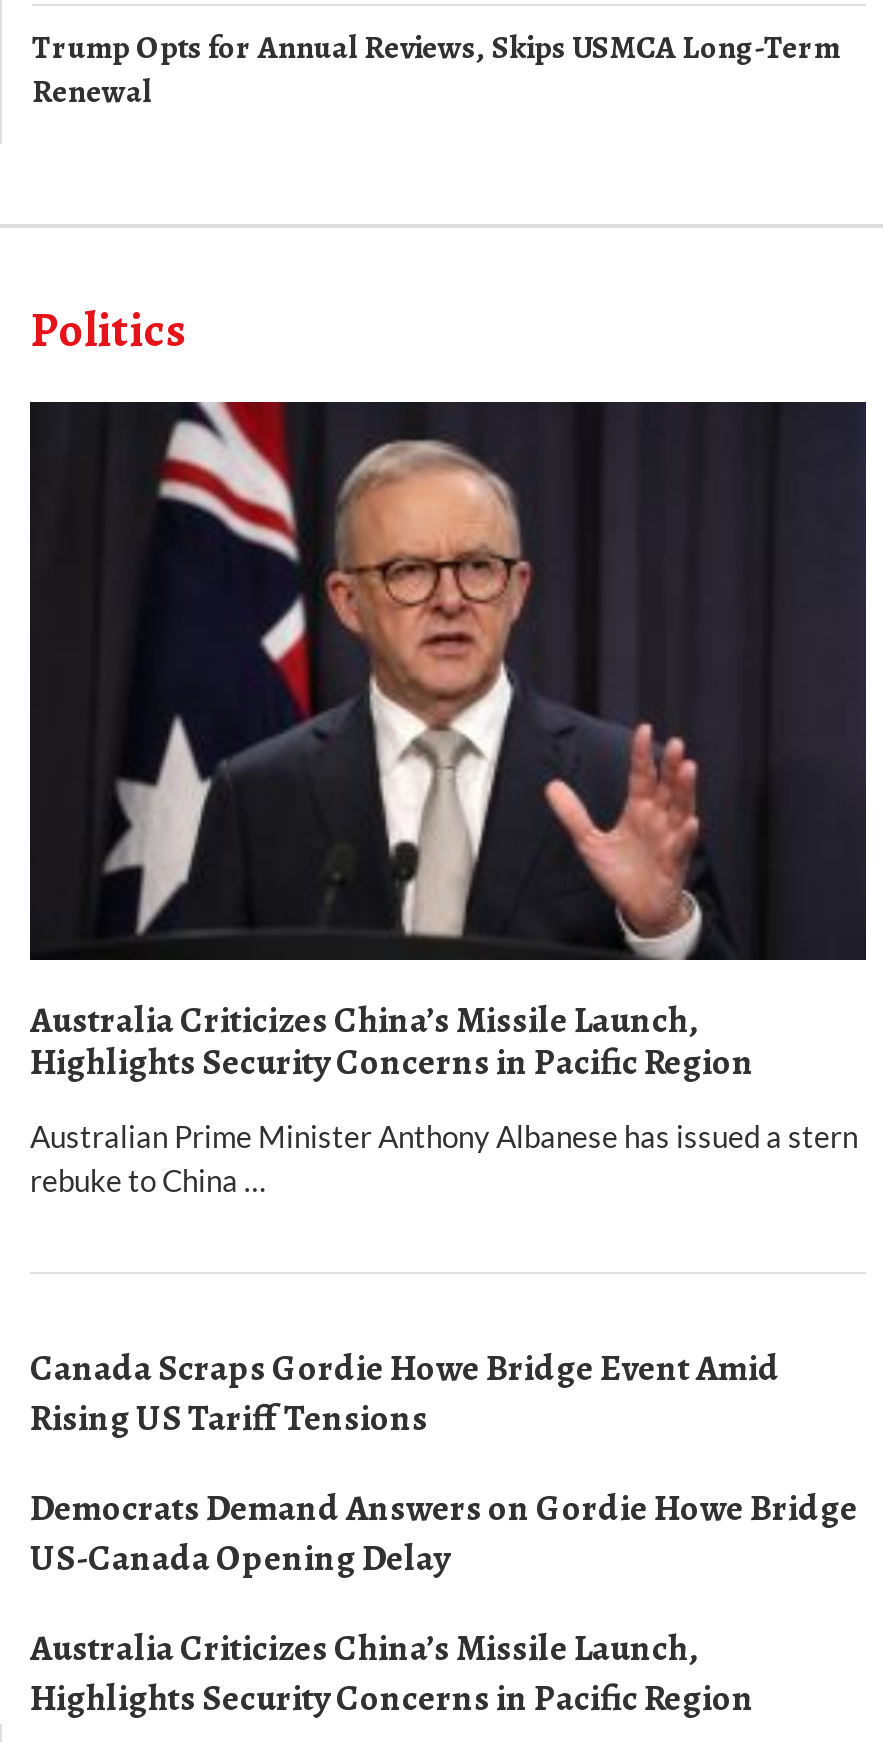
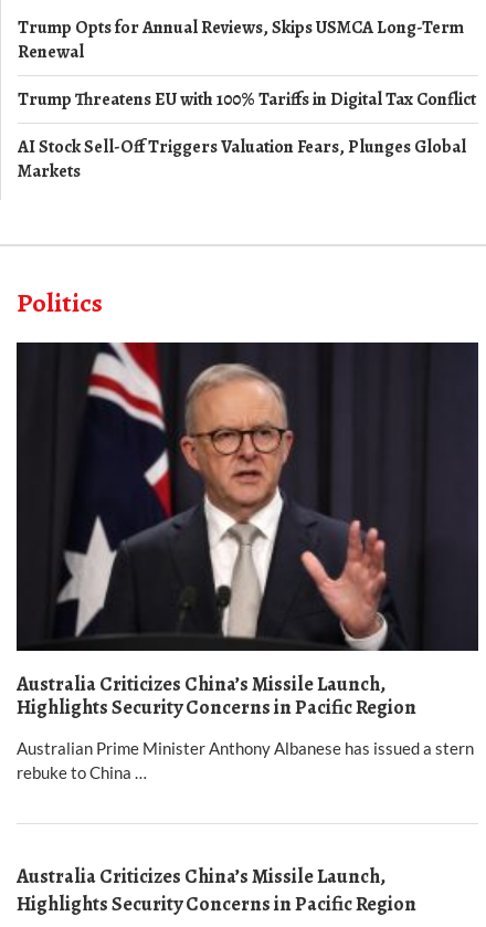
none -> [18,87,476,184] Trump Threatens EU with 100% Tariffs in Digital Tax Conflict | AI Stock Sell-Off Triggers Valuation Fears, Plunges Global | Markets
moved [30,298,858,1198] -> [17,285,474,782]: [image] | Politics | Australia Criticizes China’s Missile Launch, | Highlights Security Concerns in Pacific Region | Australian Prime Minister Anthony Albanese has issued a stern | rebuke to China …
[30,1344,858,1582] Canada Scraps Gordie Howe Bridge Event Amid | Rising US Tariff Tensions | Democrats Demand Answers on Gordie Howe Bridge | US-Canada Opening Delay -> none

